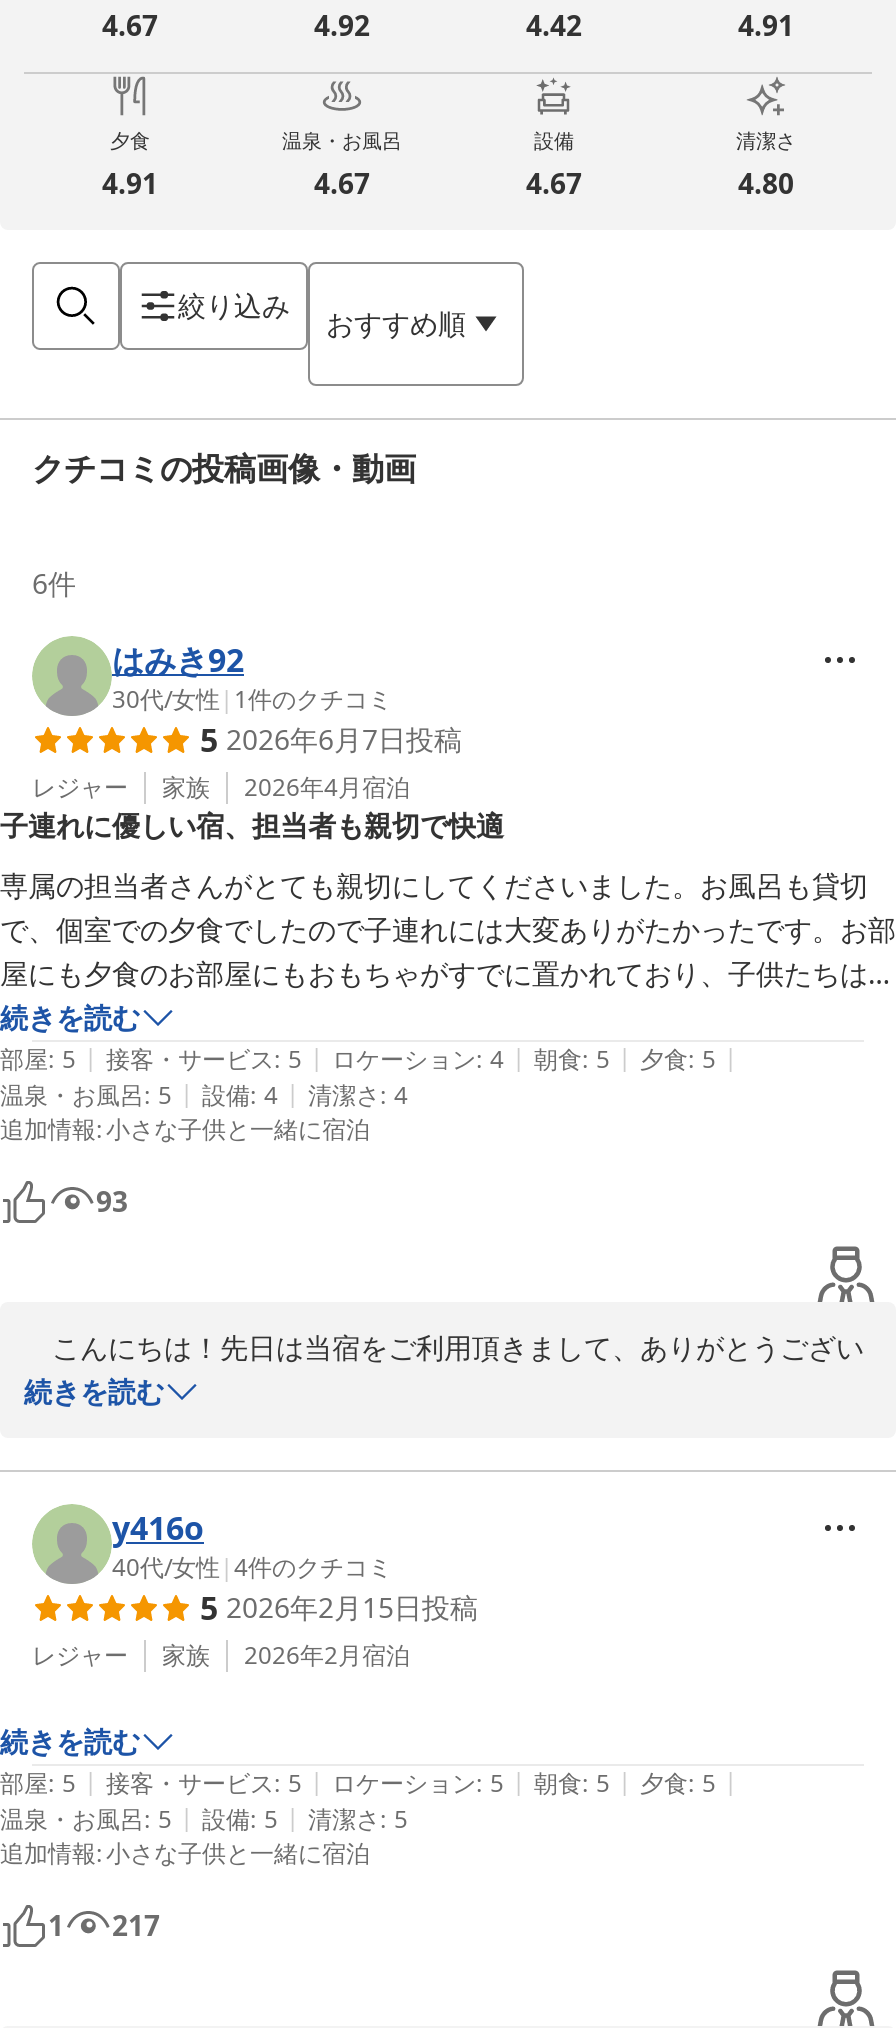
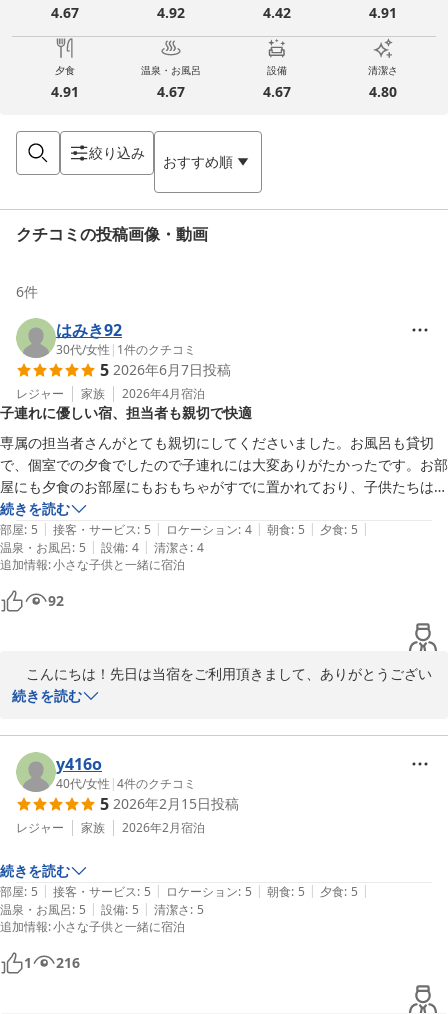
[96,1182,128,1220] 93 -> [48,591,64,610] 92
[48,1906,160,1944] 1 217 -> [24,953,80,972] 1 216

